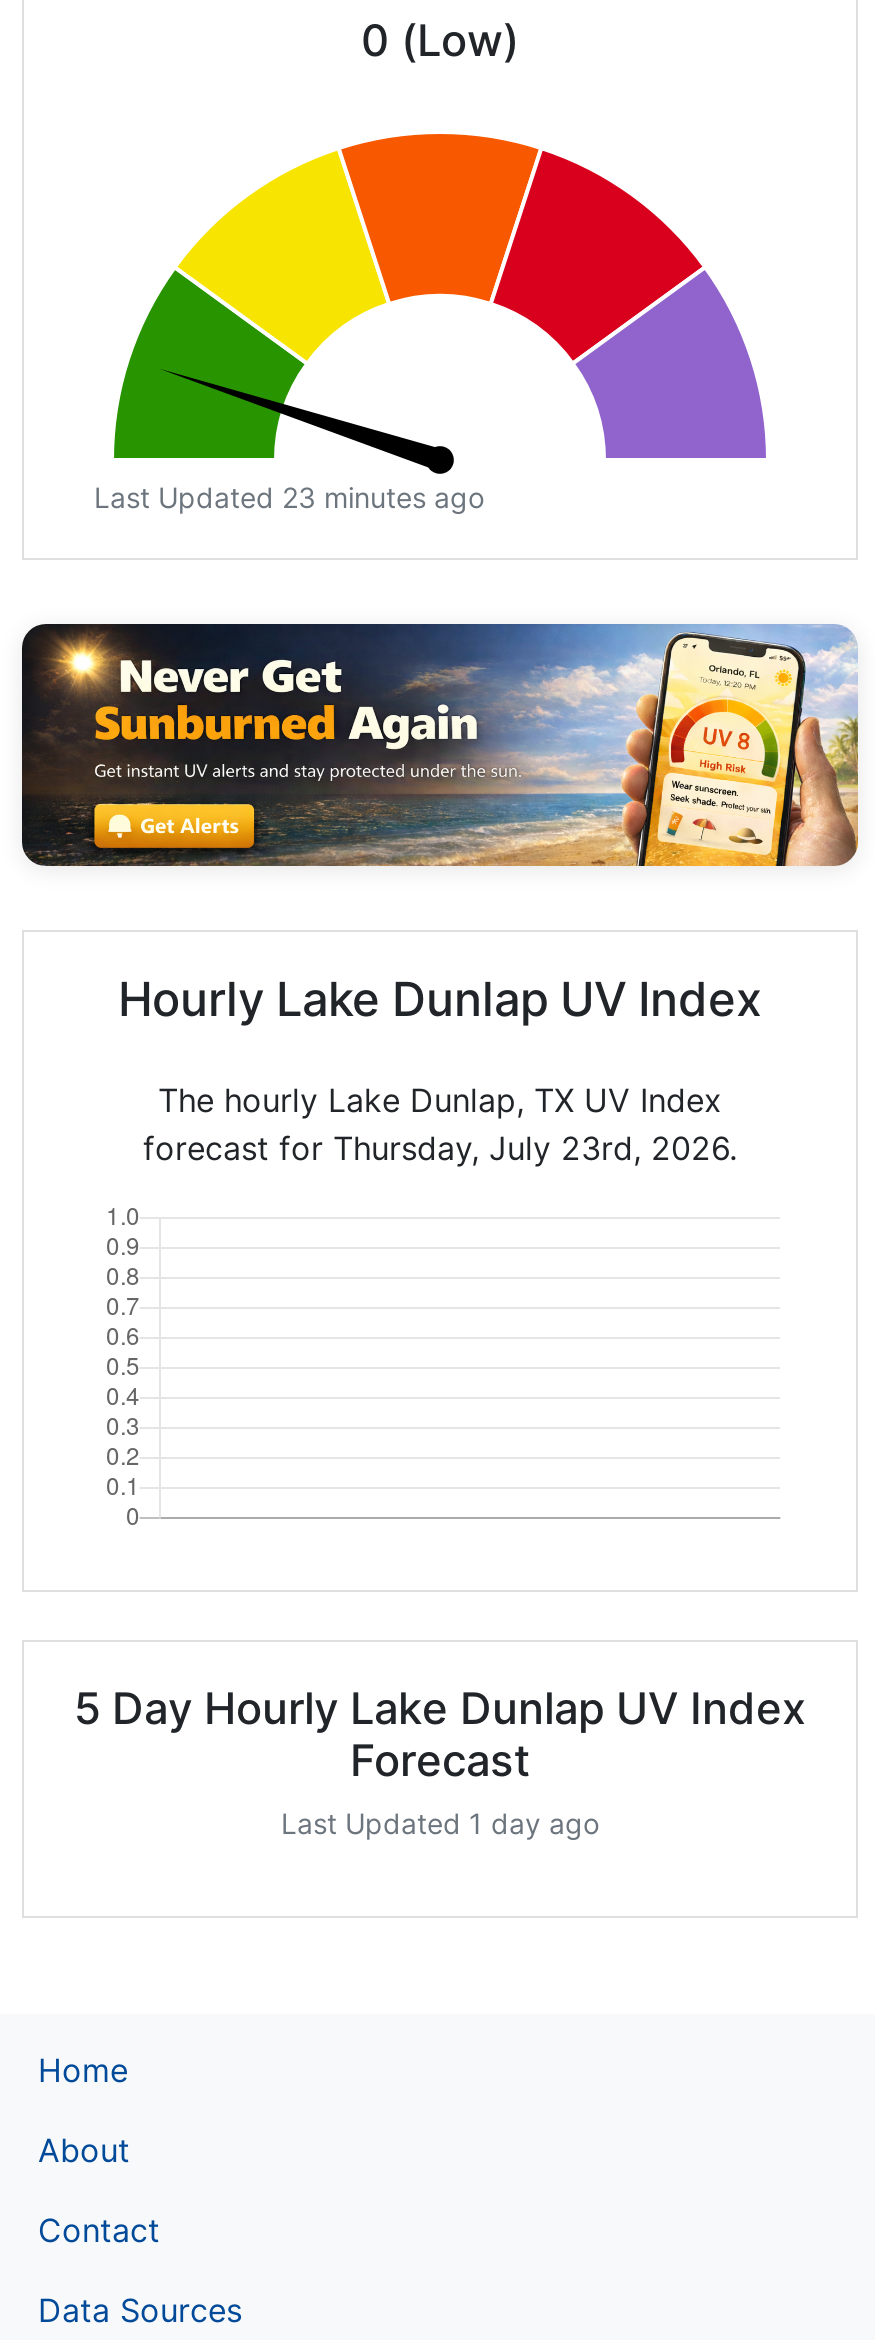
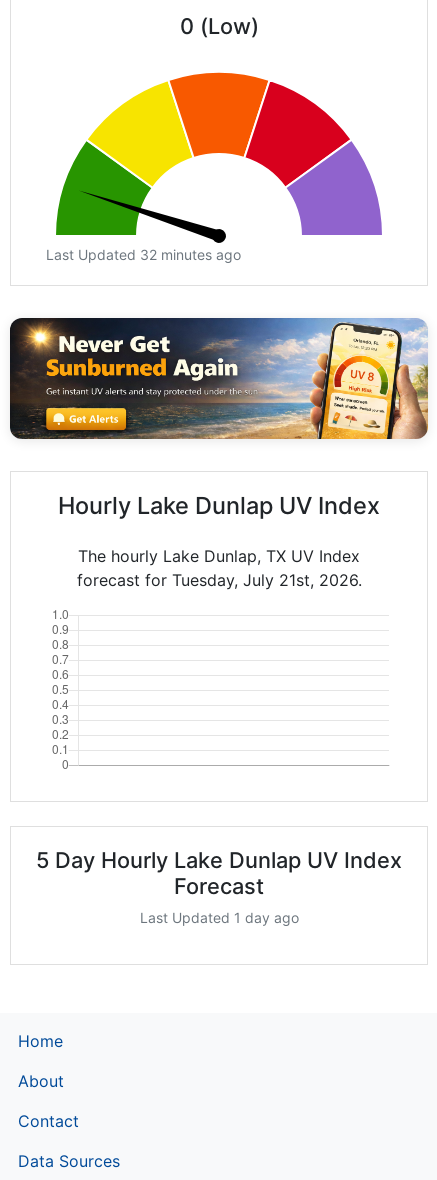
[94,480,484,514] Last Updated 23 minutes ago -> [46,246,241,263] Last Updated 32 minutes ago
[143,1128,737,1168] forecast for Thursday, July 23rd, 2026. -> [76,570,361,590] forecast for Tuesday, July 21st, 2026.

